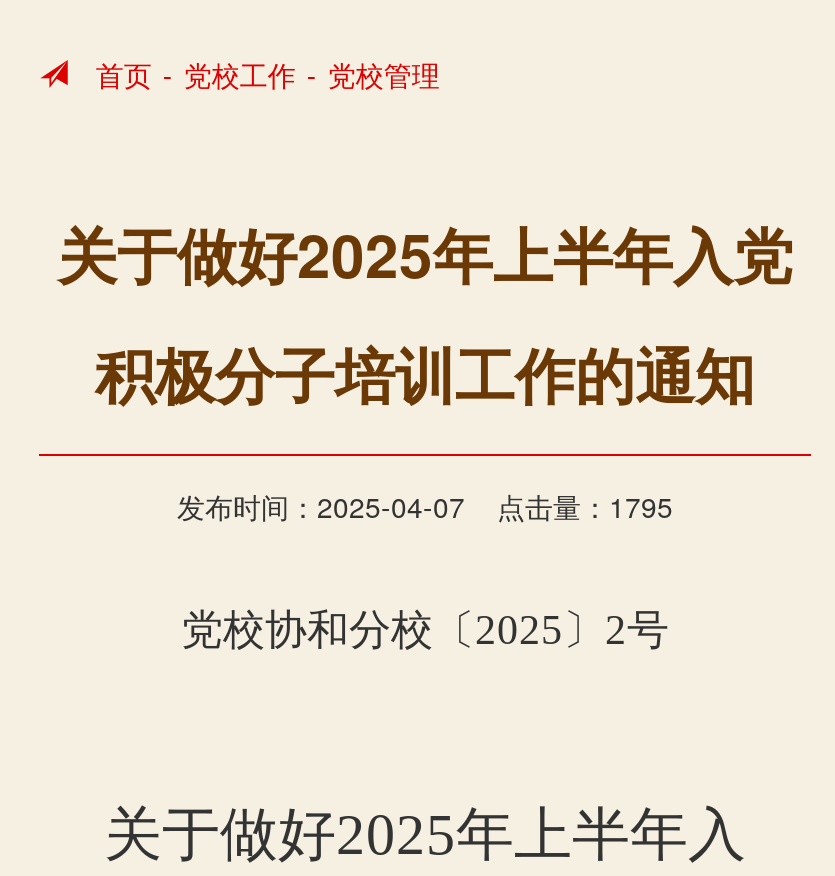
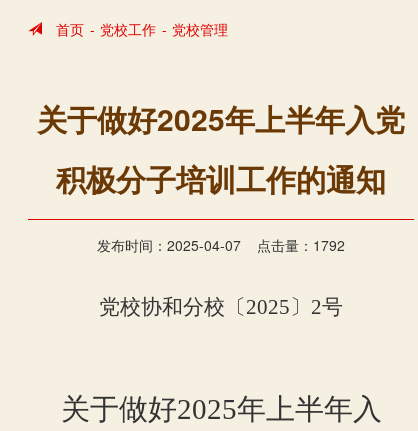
[177,486,673,526] 发布时间：2025-04-07 点击量：1795 -> [97,235,345,255] 发布时间：2025-04-07 点击量：1792

